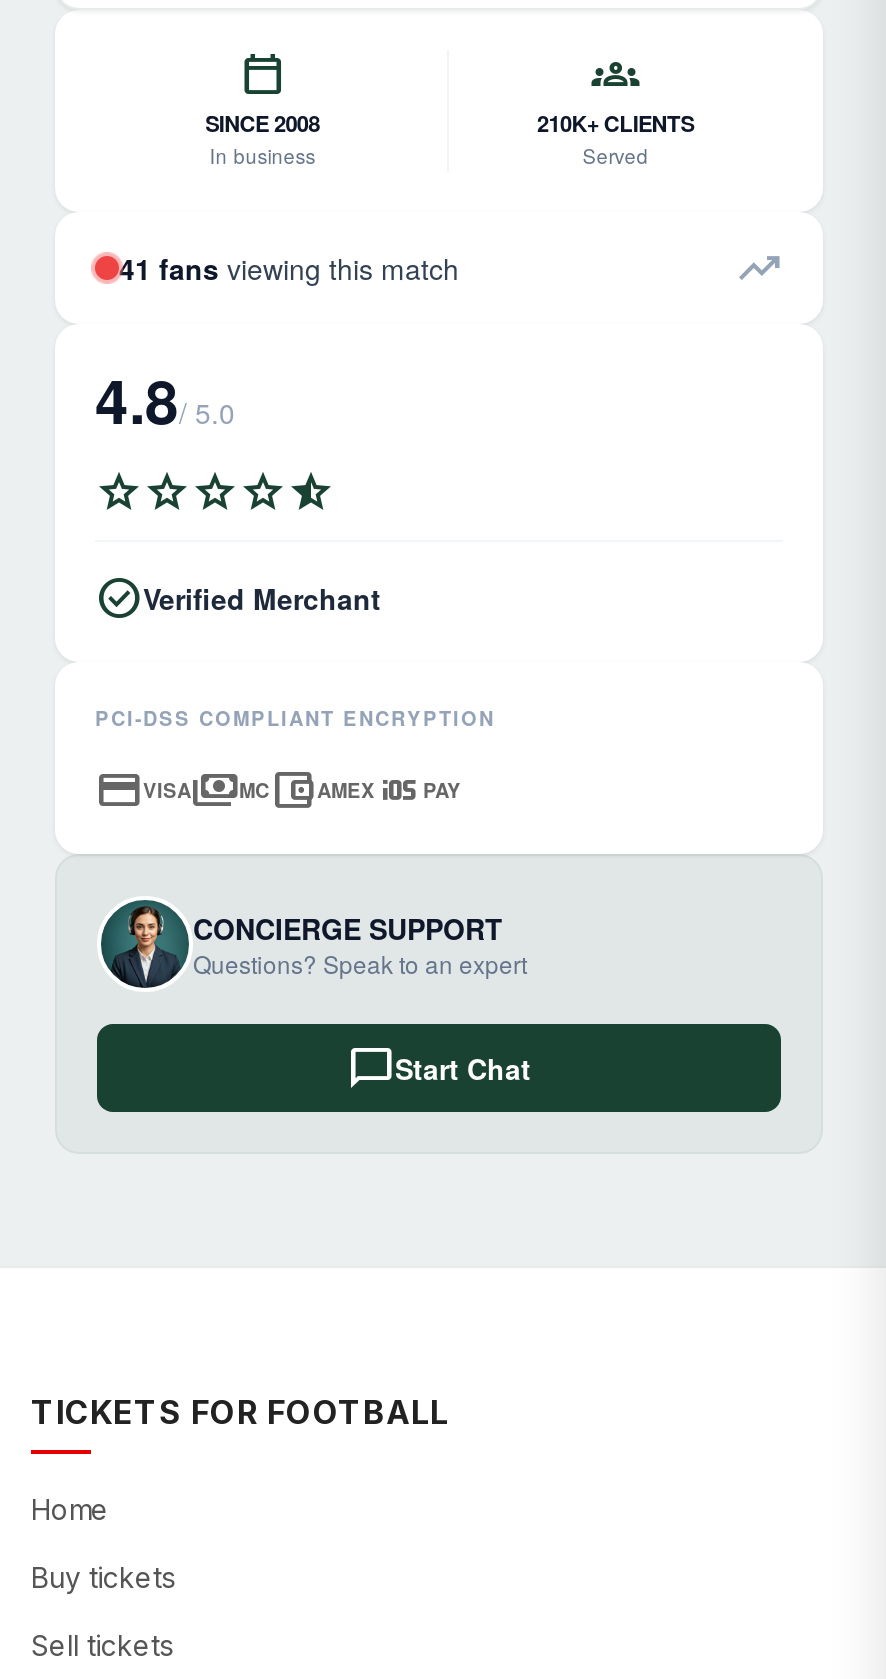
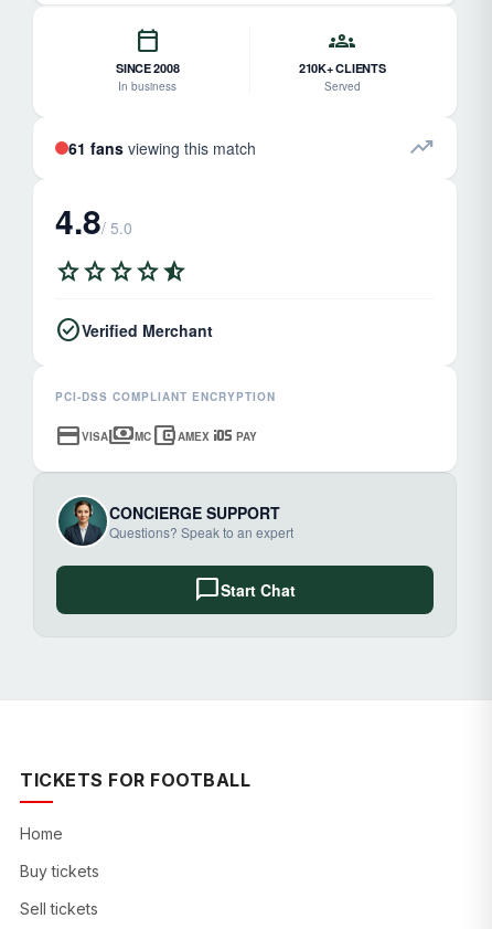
[119,247,459,287] 41 fans viewing this match -> [68,136,256,159] 61 fans viewing this match

